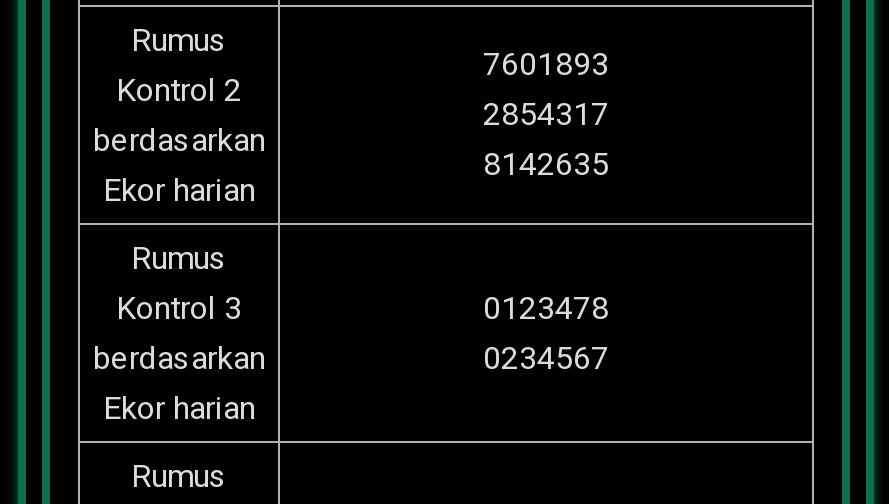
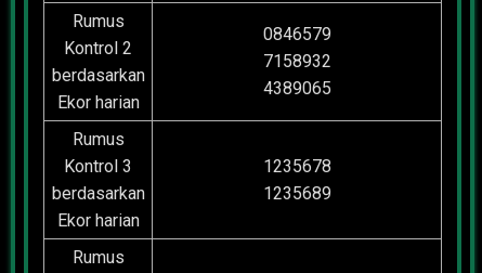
[483,45,609,83] 7601893 -> [263,24,331,44] 0846579
[483,95,609,133] 2854317 -> [263,51,331,71] 7158932
[483,145,609,183] 8142635 -> [263,78,331,99] 4389065
[483,289,609,327] 0123478 -> [263,156,331,177] 1235678
[483,339,609,377] 0234567 -> [263,183,331,204] 1235689

